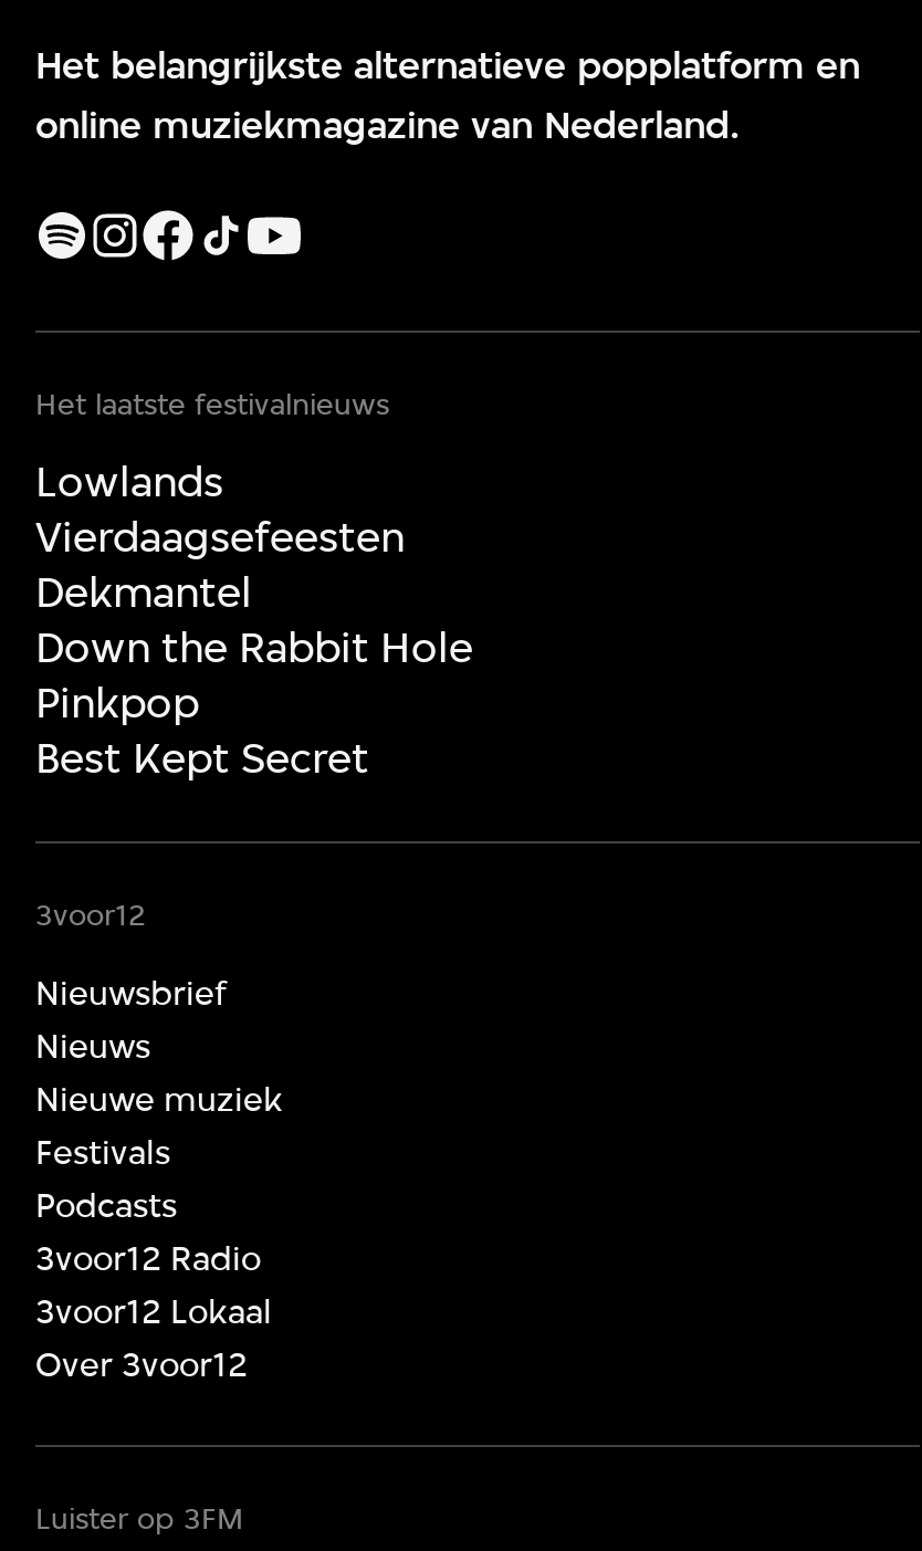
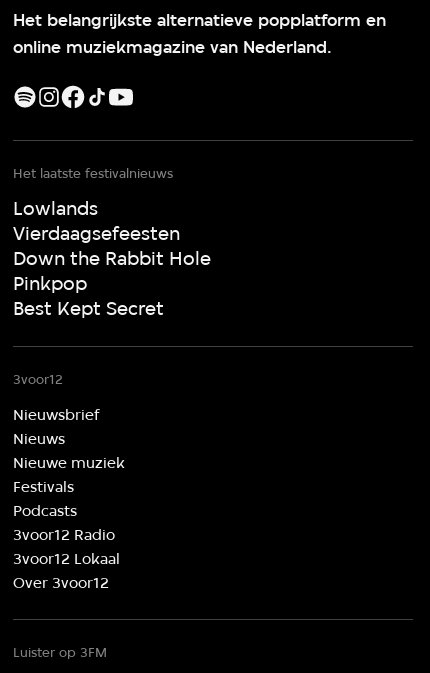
[35,568,252,619] Dekmantel -> none

